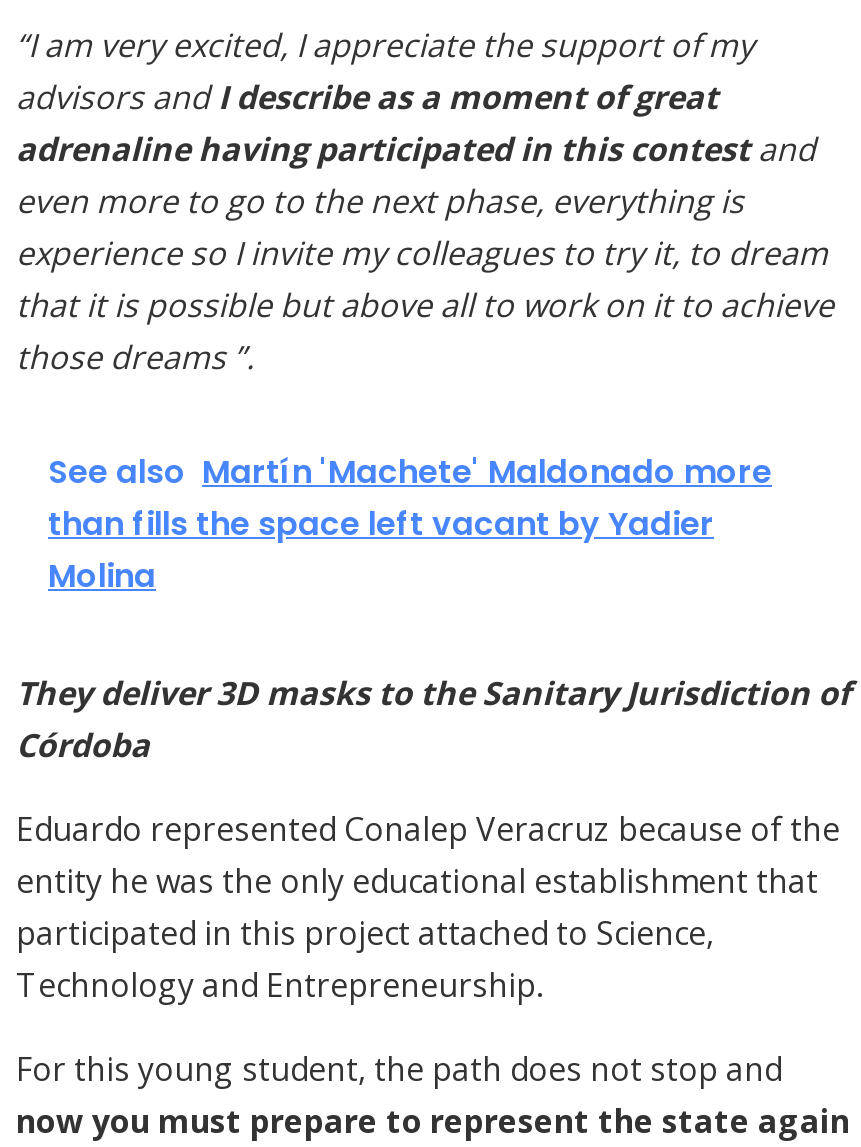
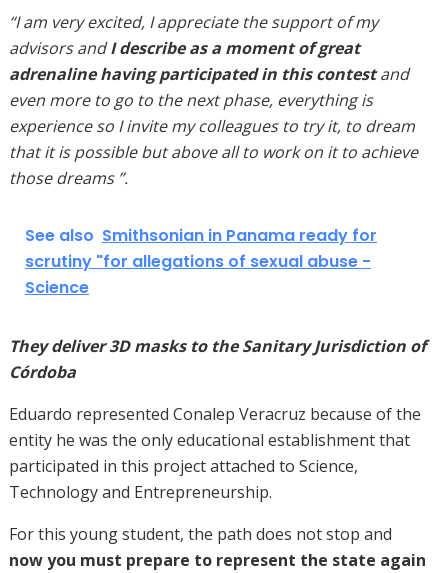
[48,448,772,598] See also Martín 'Machete' Maldonado more | than fills the space left vacant by Yadier | Molina -> [25,224,377,299] See also Smithsonian in Panama ready for | scrutiny "for allegations of sexual abuse - | Science

